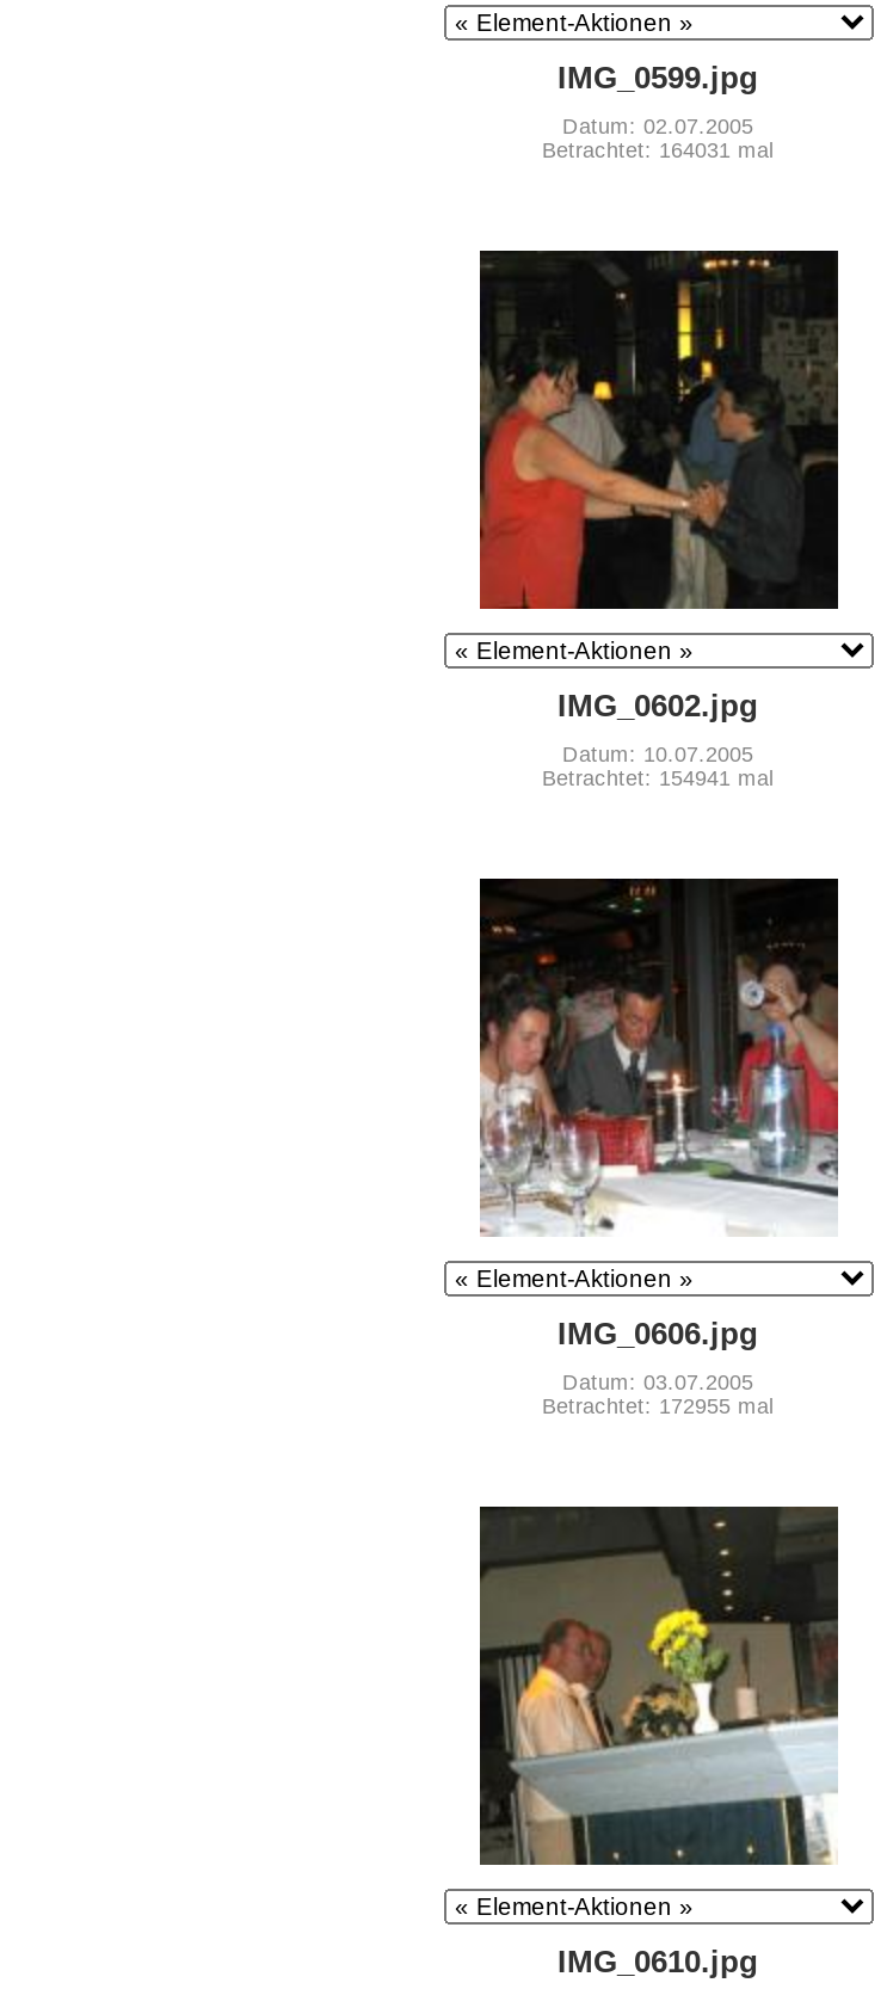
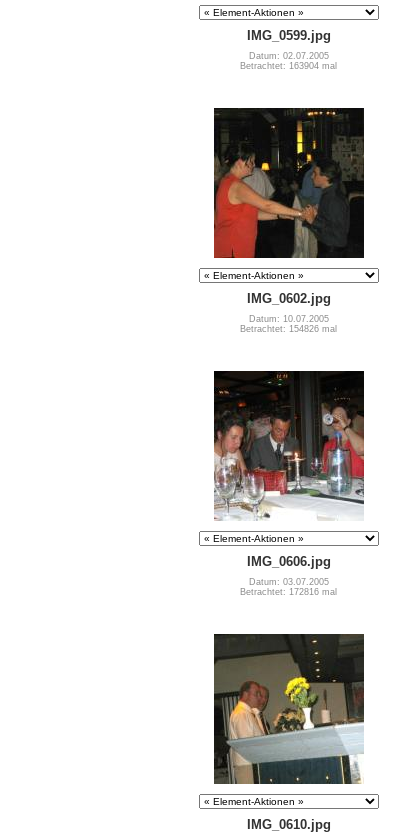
[542,138,774,161] Betrachtet: 164031 mal -> [240,61,337,71] Betrachtet: 163904 mal
[542,766,774,789] Betrachtet: 154941 mal -> [240,324,337,334] Betrachtet: 154826 mal
[542,1393,774,1417] Betrachtet: 172955 mal -> [240,587,337,597] Betrachtet: 172816 mal

